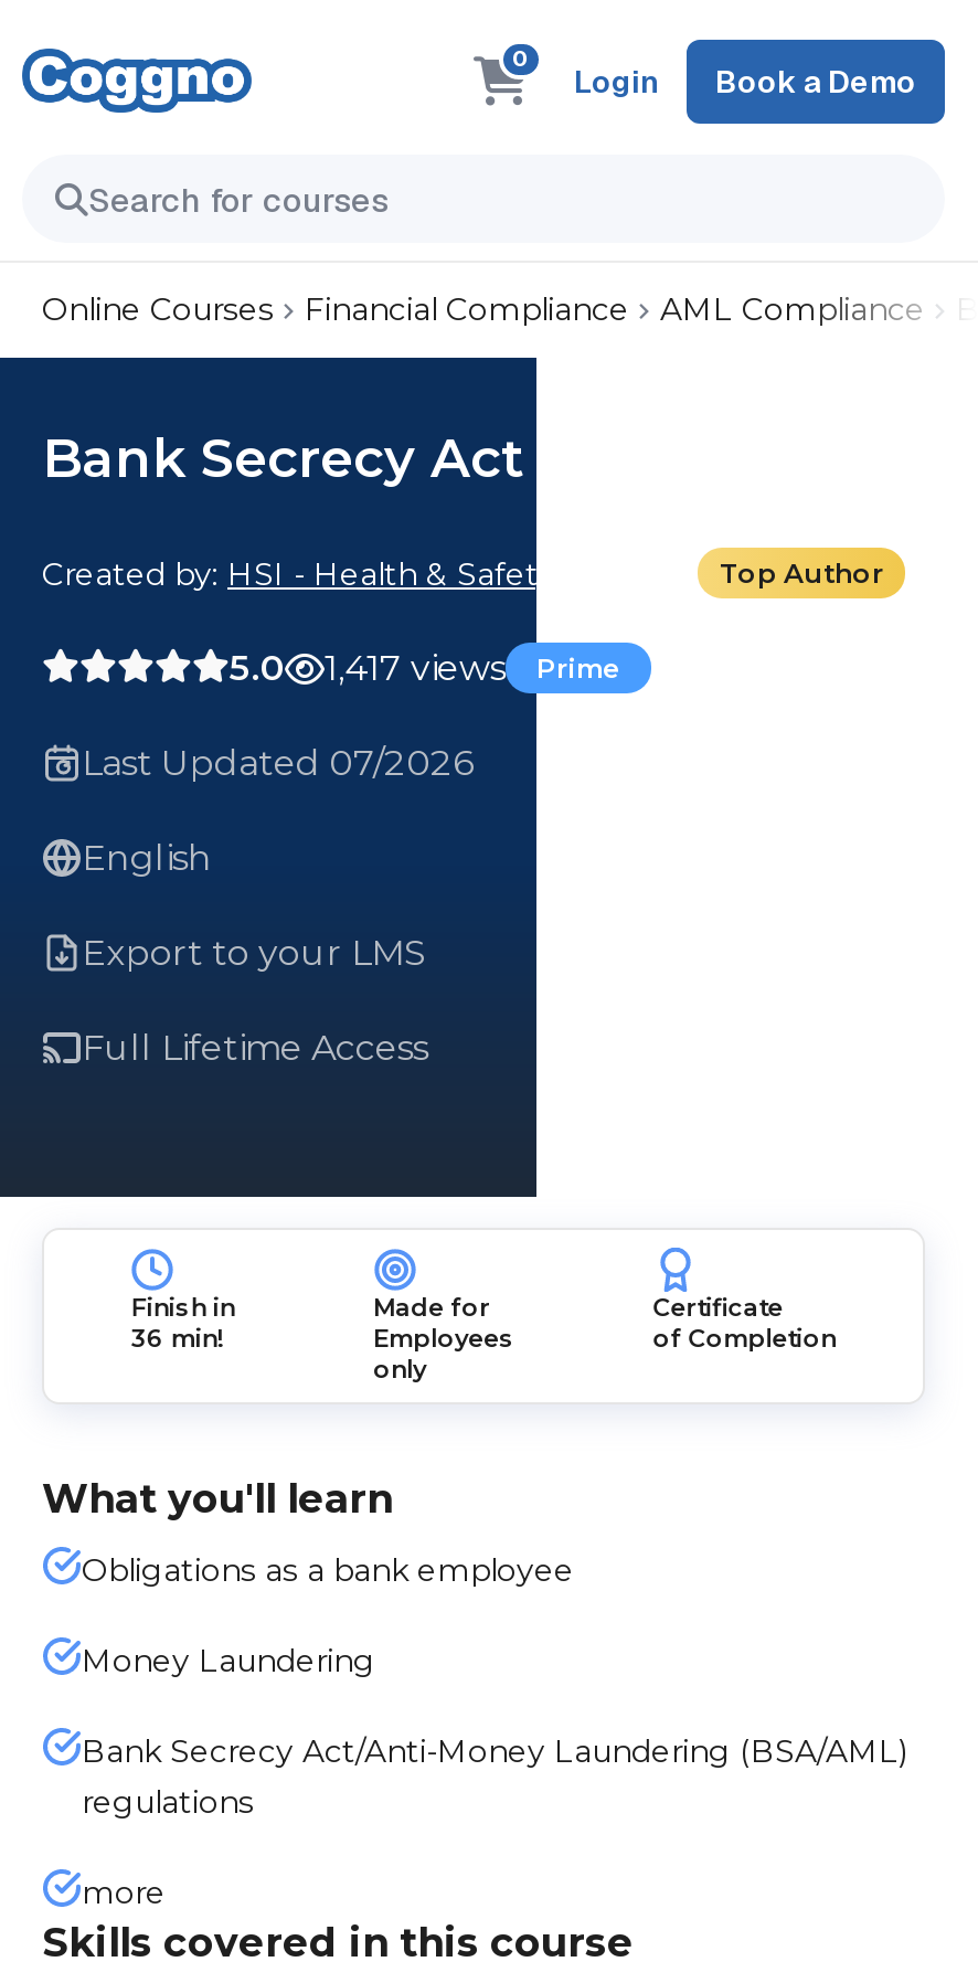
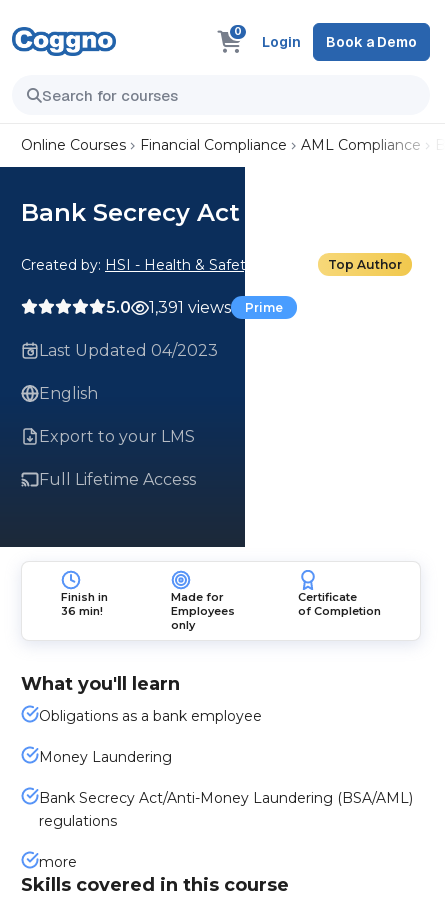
[230,647,620,689] 5.0 1,417 views Prime -> [106,298,283,317] 5.0 1,391 views Prime
[82,742,472,784] Last Updated 07/2026 -> [39,341,218,360] Last Updated 04/2023

